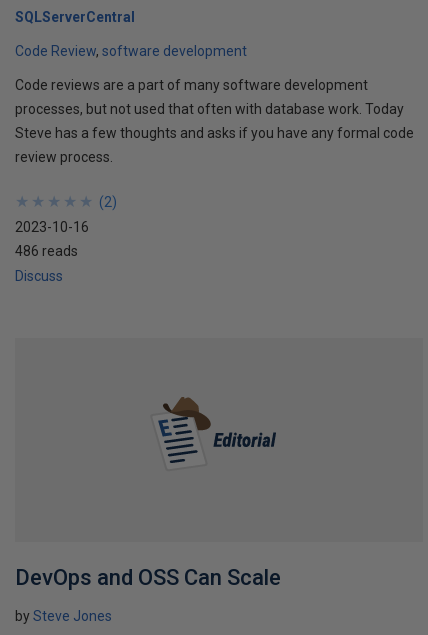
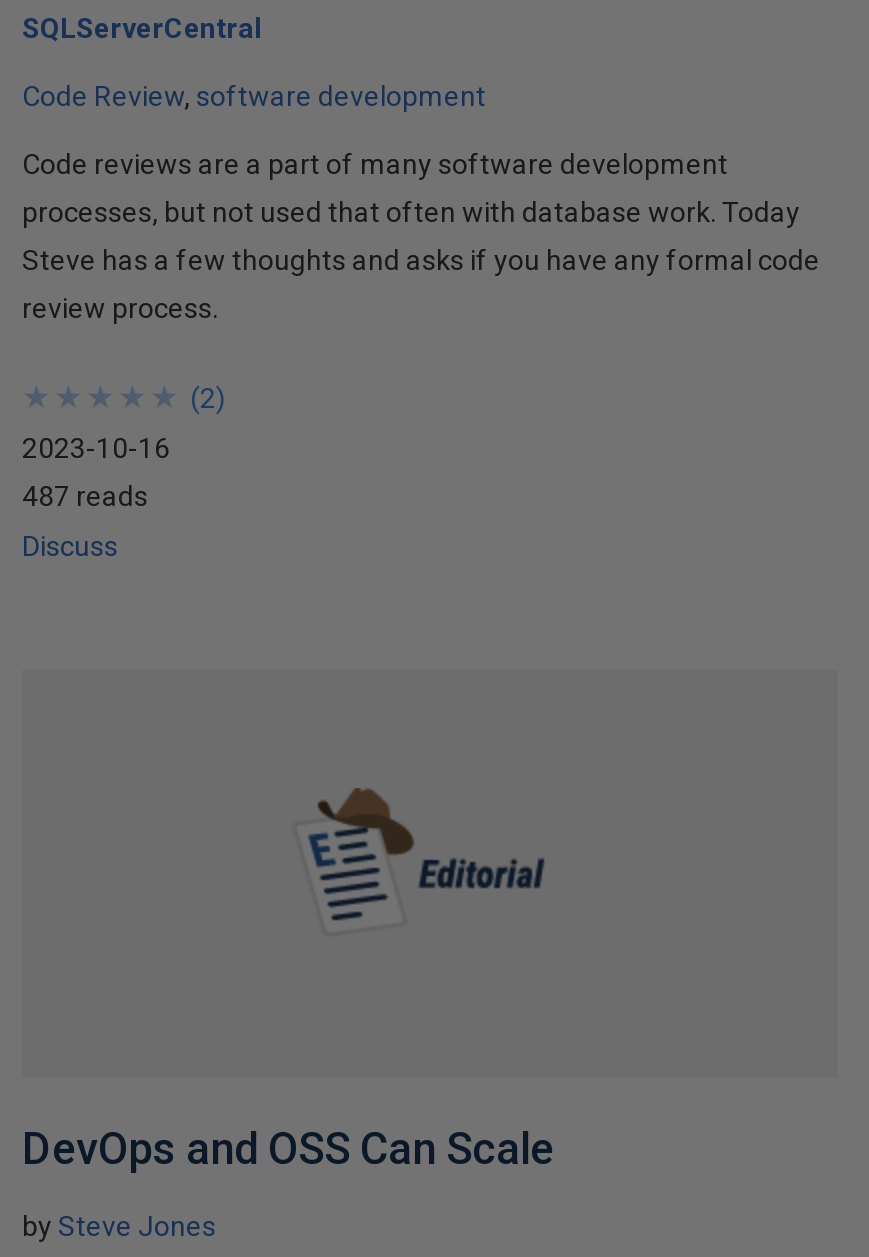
[15,243,78,259] 486 reads -> [22,480,148,512] 487 reads

